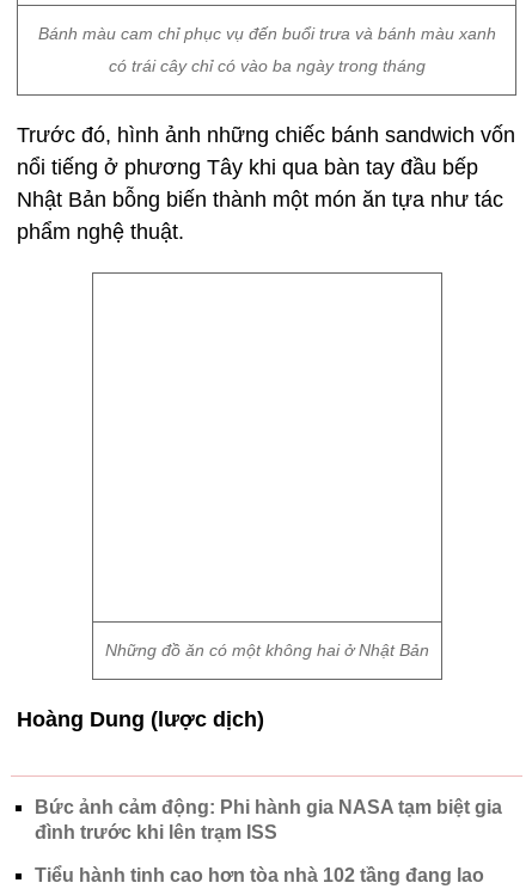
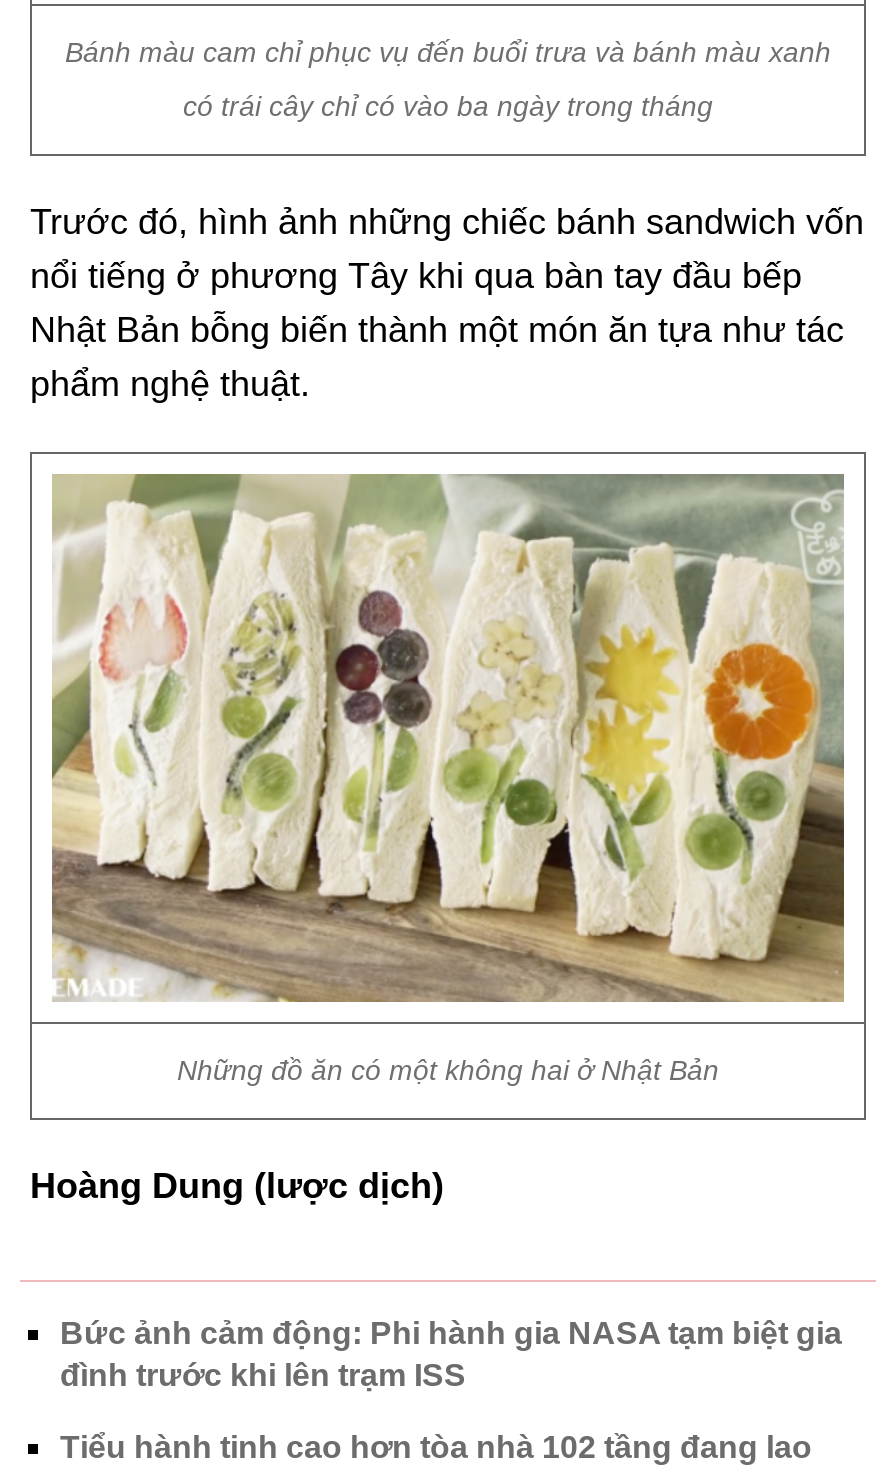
none -> [28,450,868,1122] [image]

